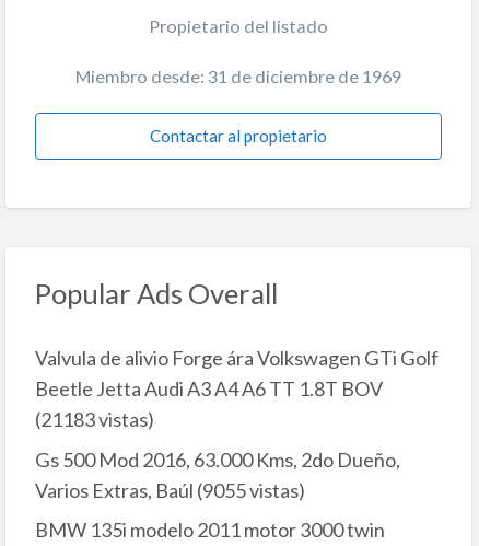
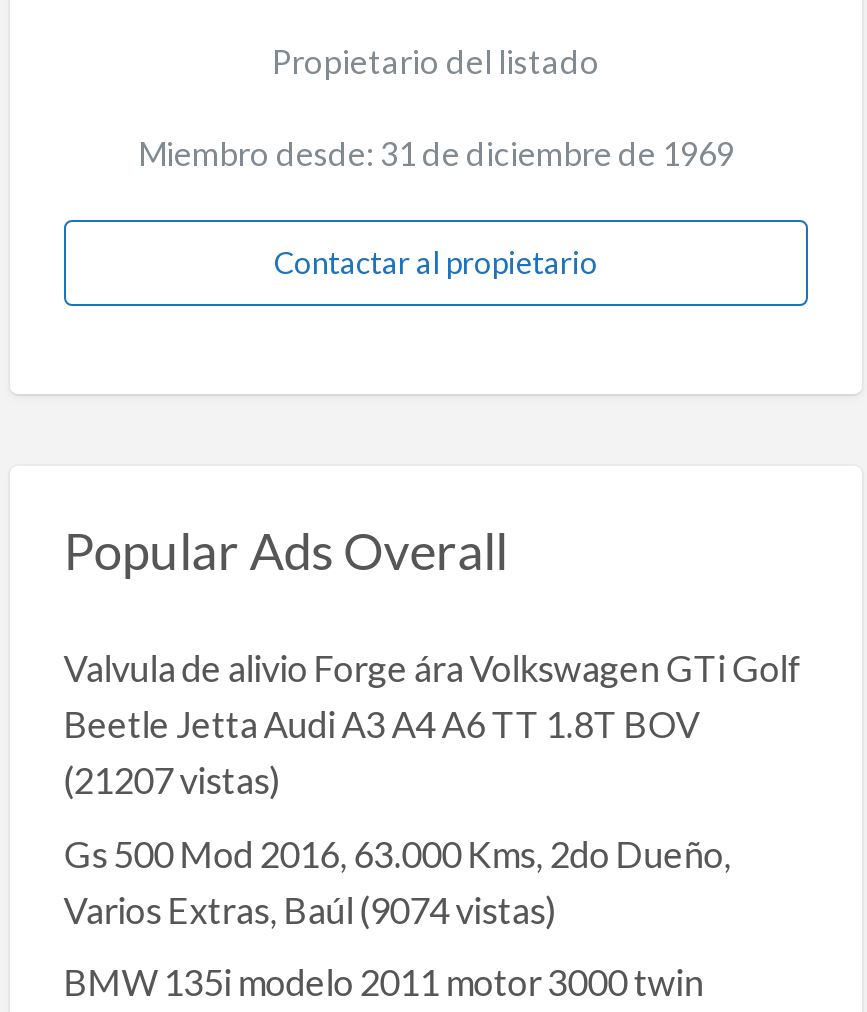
[35,407,154,431] (21183 vistas) -> [63,758,281,802] (21207 vistas)
[35,478,305,502] Varios Extras, Baúl (9055 vistas) -> [63,887,557,931] Varios Extras, Baúl (9074 vistas)

